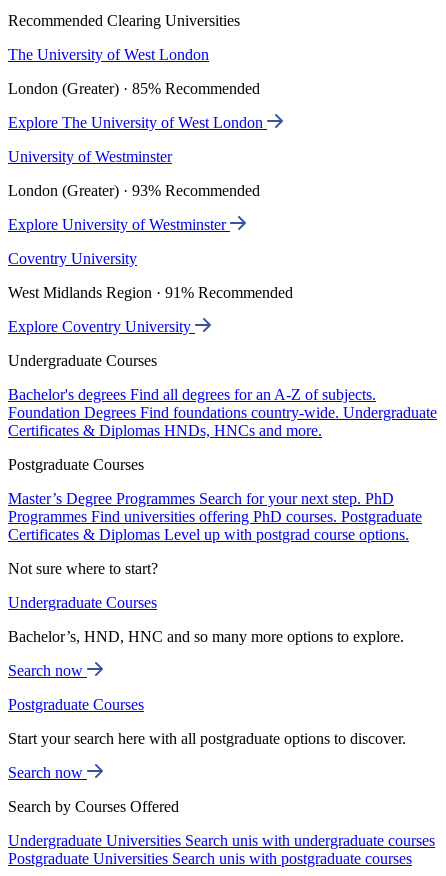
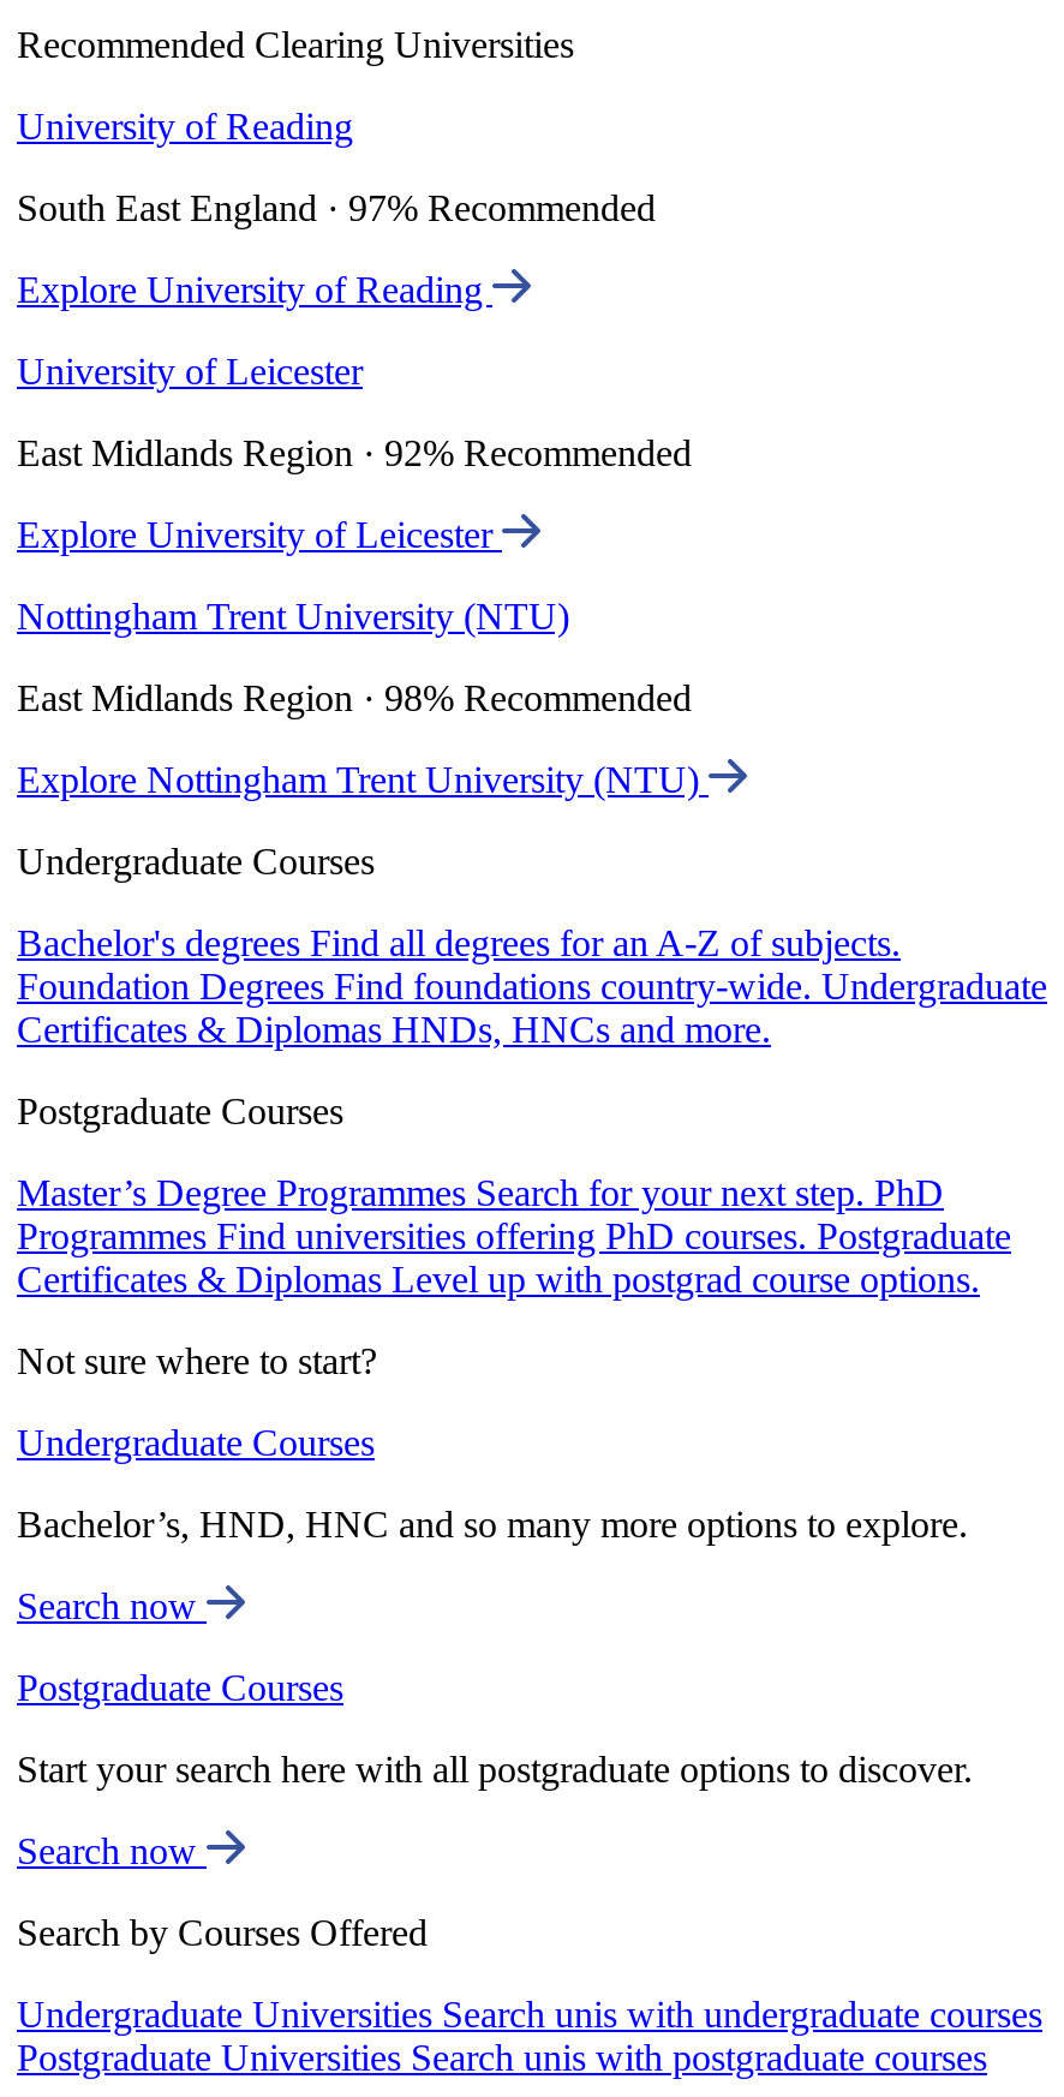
[8,46,209,63] The University of West London -> [17,106,353,147] University of Reading
[8,80,260,97] London (Greater) · 85% Recommended -> [17,188,656,228] South East England · 97% Recommended
[8,114,267,131] Explore The University of West London -> [17,269,492,310] Explore University of Reading
[8,148,172,165] University of Westminster -> [17,351,363,392] University of Leicester
[8,182,260,199] London (Greater) · 93% Recommended -> [17,433,692,473] East Midlands Region · 92% Recommended
[8,216,230,233] Explore University of Westminster -> [17,514,502,555] Explore University of Leicester
[8,250,137,267] Coventry University -> [17,596,569,637] Nottingham Trent University (NTU)
[8,284,293,301] West Midlands Region · 91% Recommended -> [17,678,692,718] East Midlands Region · 98% Recommended
[8,318,195,335] Explore Coventry University -> [17,759,709,800] Explore Nottingham Trent University (NTU)

